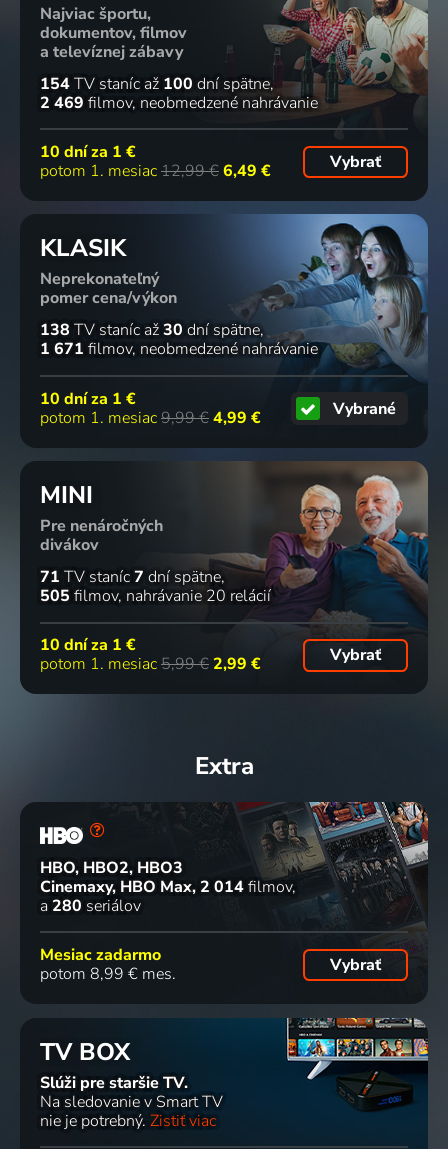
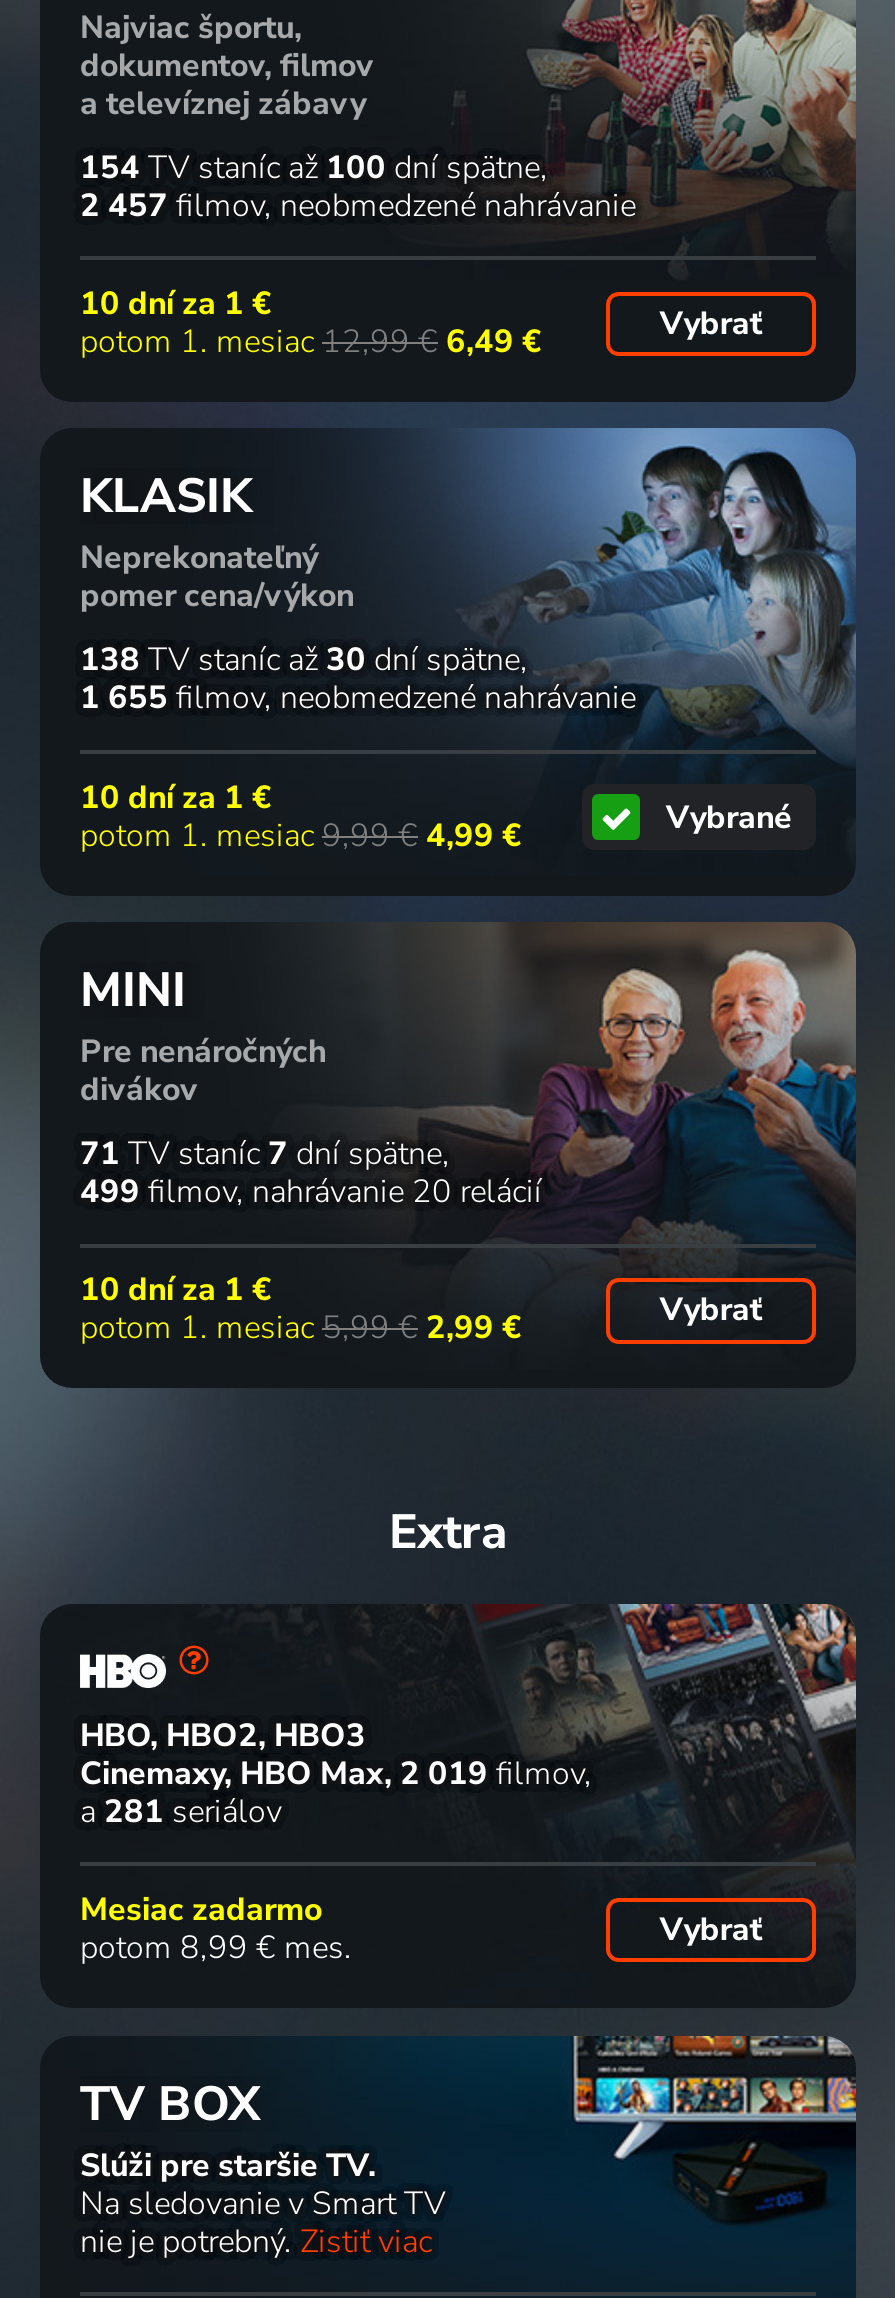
[40,91,318,113] 2 469 filmov neobmedzené nahrávanie -> [80,183,636,227] 2 457 filmov neobmedzené nahrávanie
[40,338,318,360] 1 671 filmov neobmedzené nahrávanie -> [80,677,636,721] 1 655 filmov neobmedzené nahrávanie
[40,585,271,607] 505 filmov nahrávanie 20 relácií -> [80,1170,542,1214] 499 filmov nahrávanie 20 relácií
[40,876,292,898] Cinemaxy, HBO Max 2 014 filmov -> [80,1751,584,1795] Cinemaxy, HBO Max 2 019 filmov
[40,895,141,917] a 280 seriálov -> [80,1789,282,1833] a 281 seriálov

